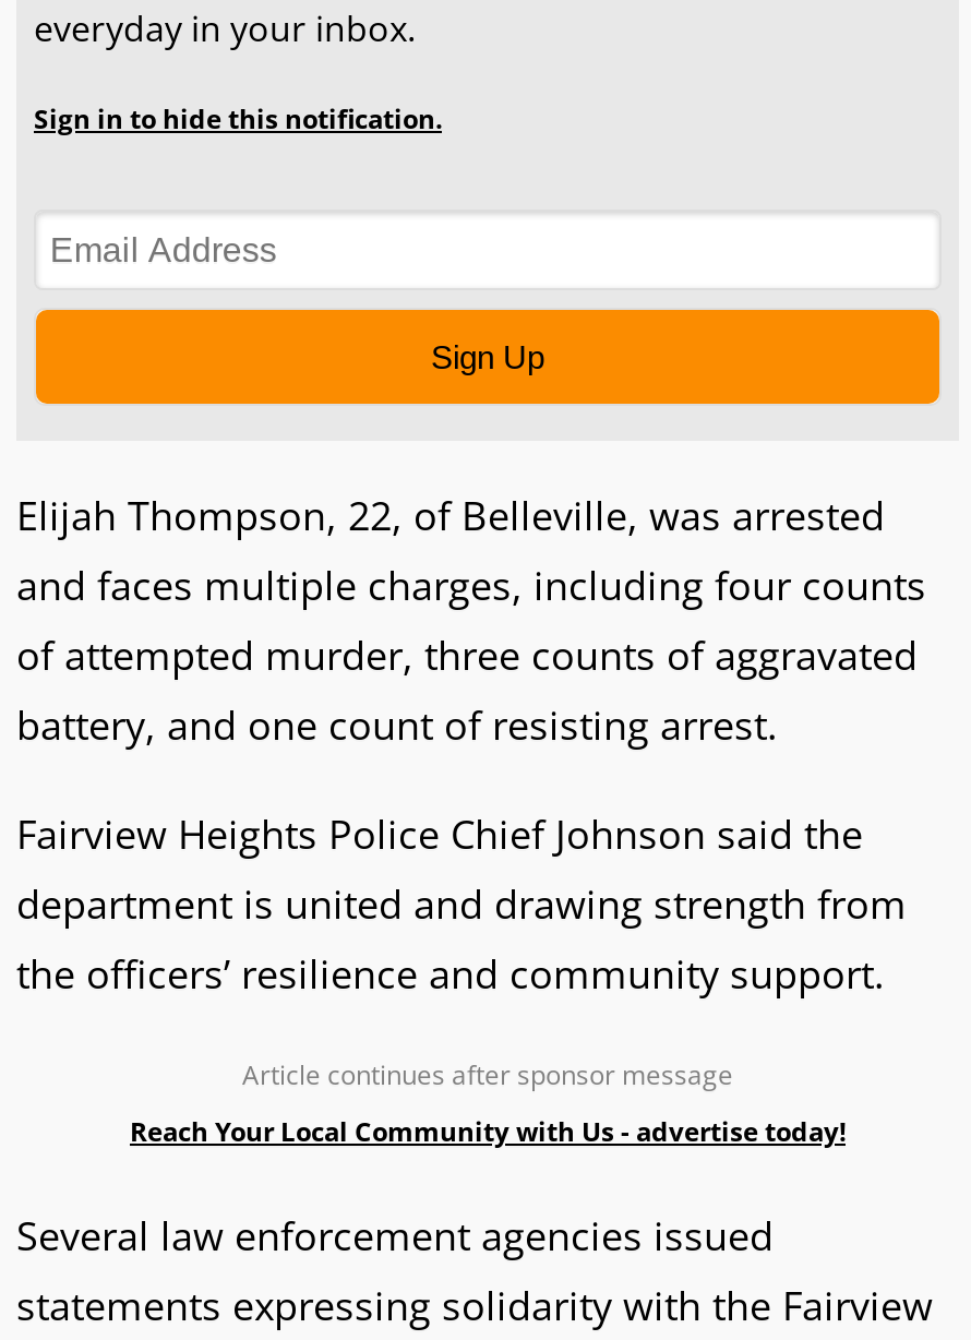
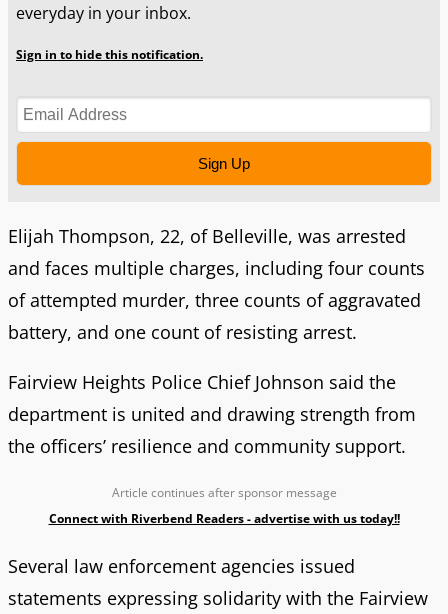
[130,1113,846,1150] Reach Your Local Community with Us - advertise today! -> [48,510,399,527] Connect with Riverbend Readers - advertise with us today!!

